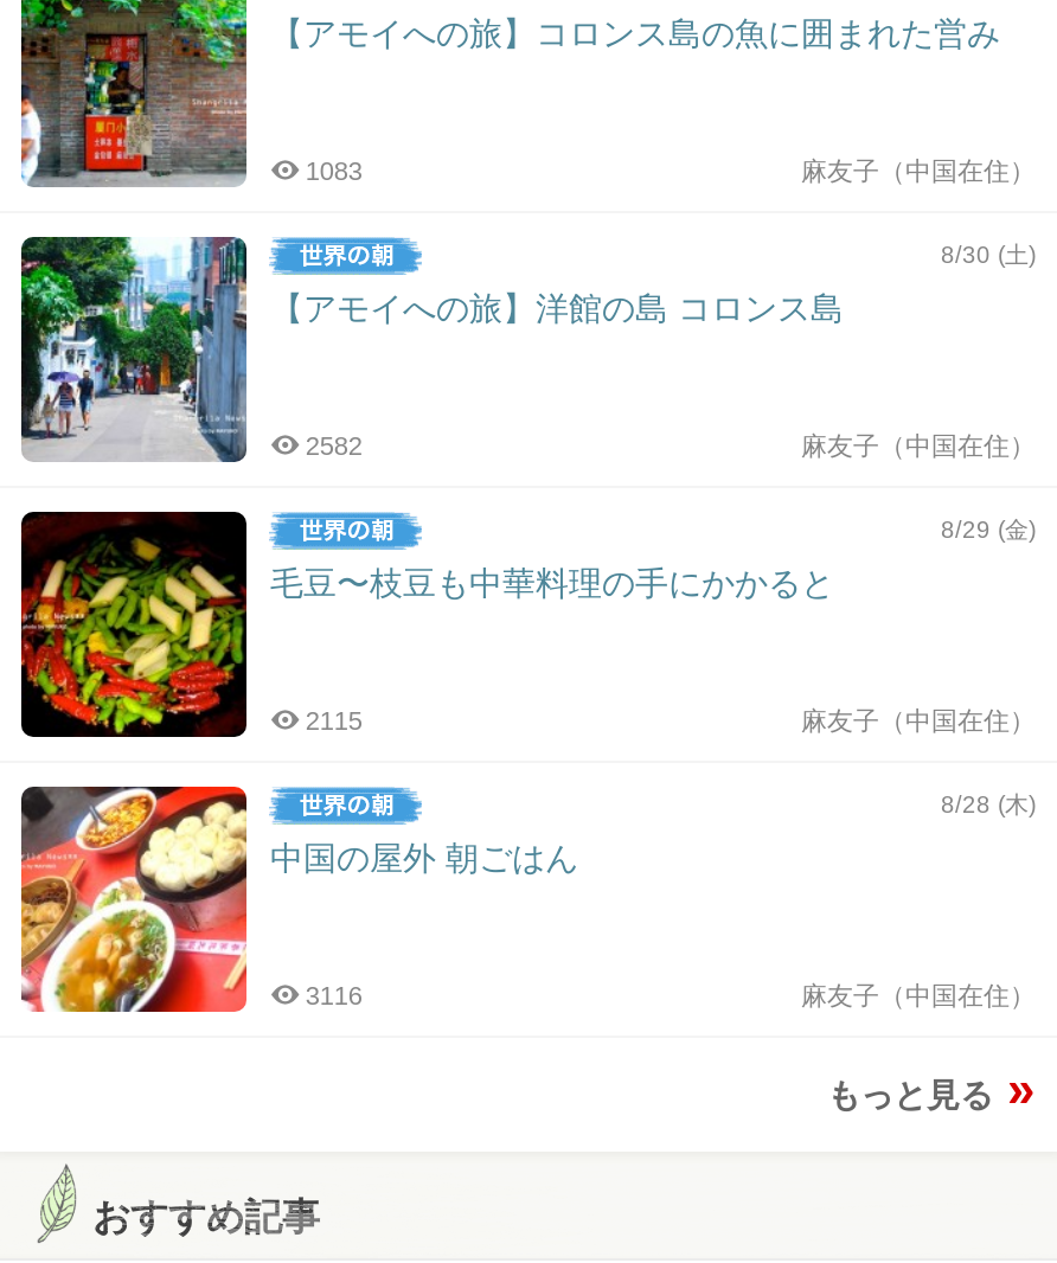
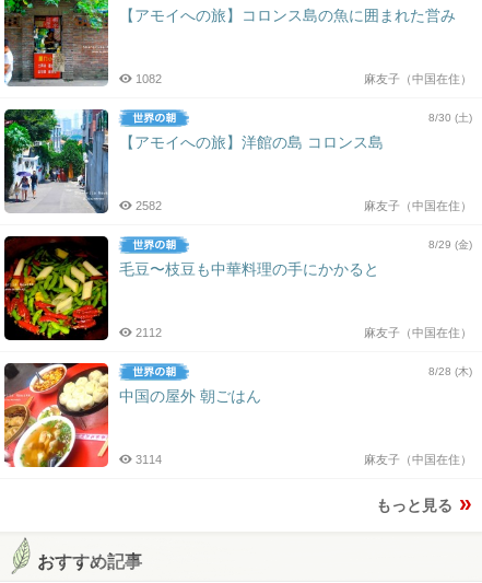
[305,156,362,184] 1083 -> [135,72,162,85] 1082
[305,706,362,734] 2115 -> [135,326,162,339] 2112
[305,981,362,1009] 3116 -> [135,453,162,466] 3114

